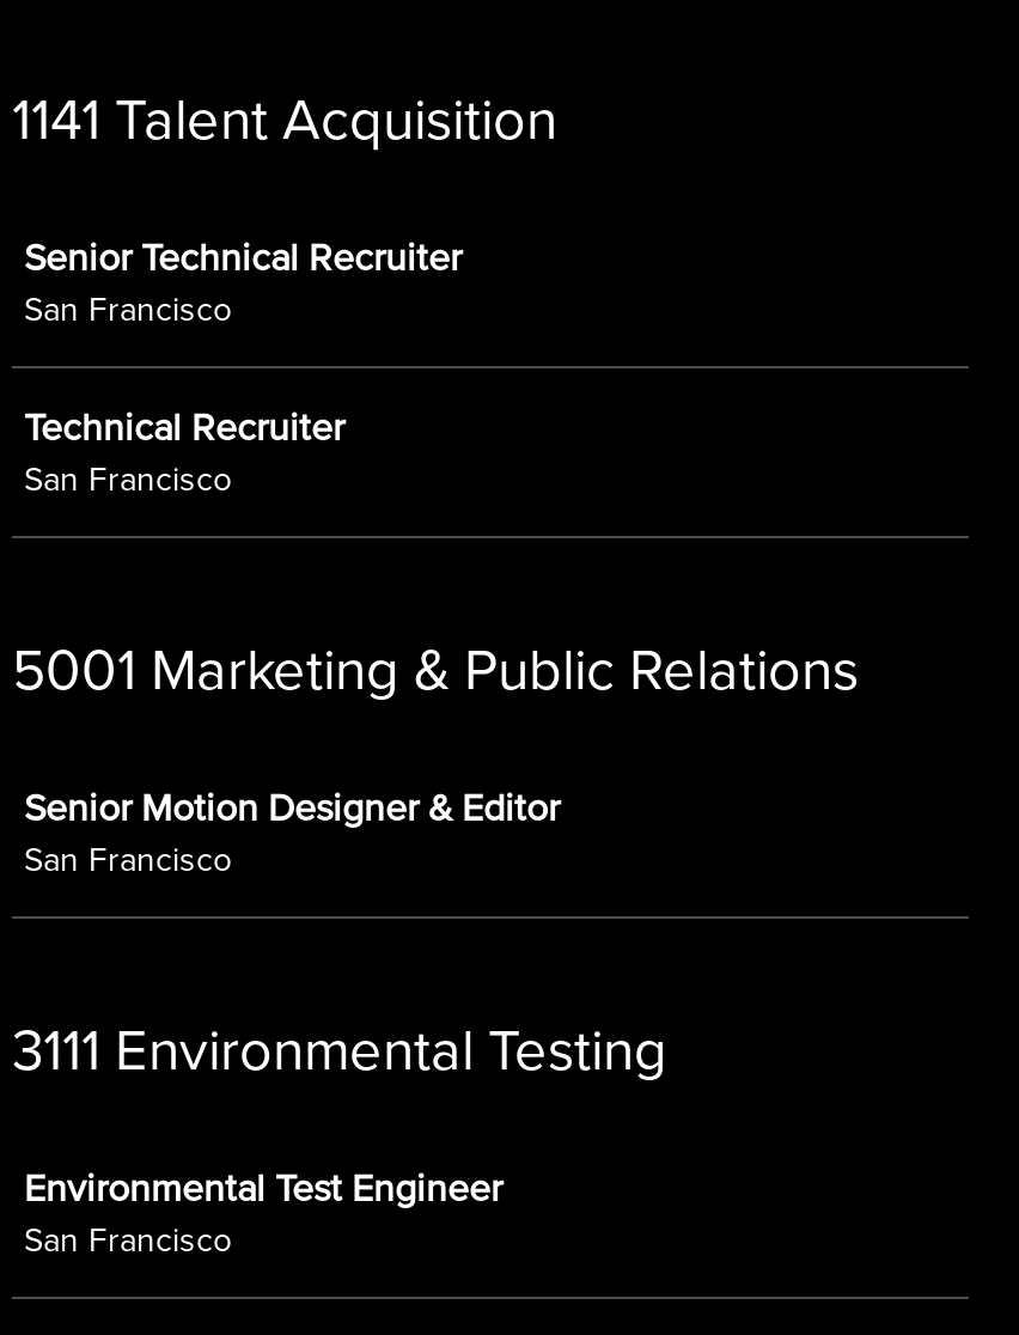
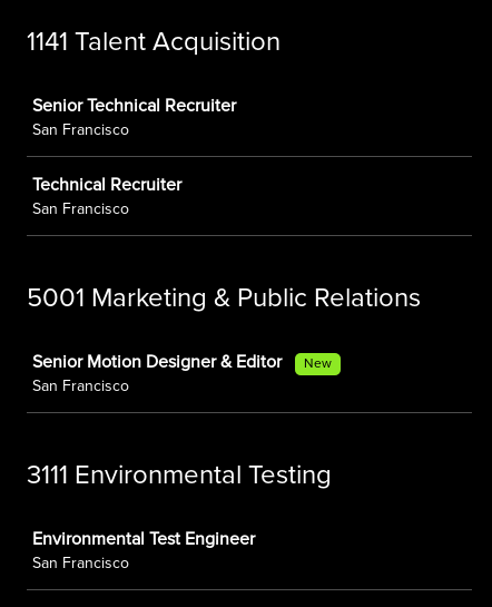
none -> [304,355,332,372] New

